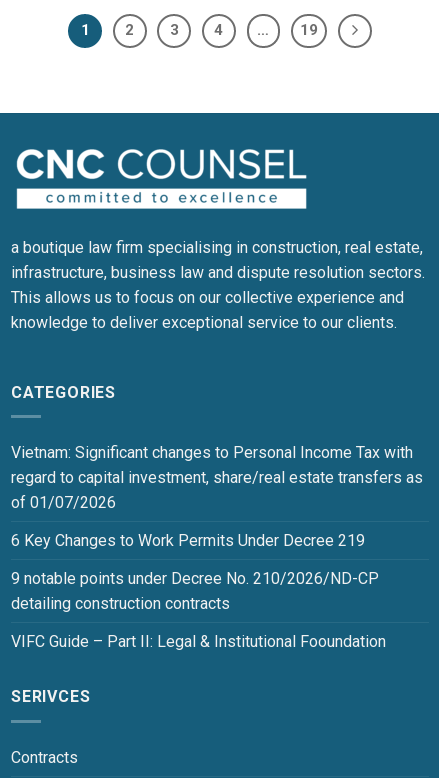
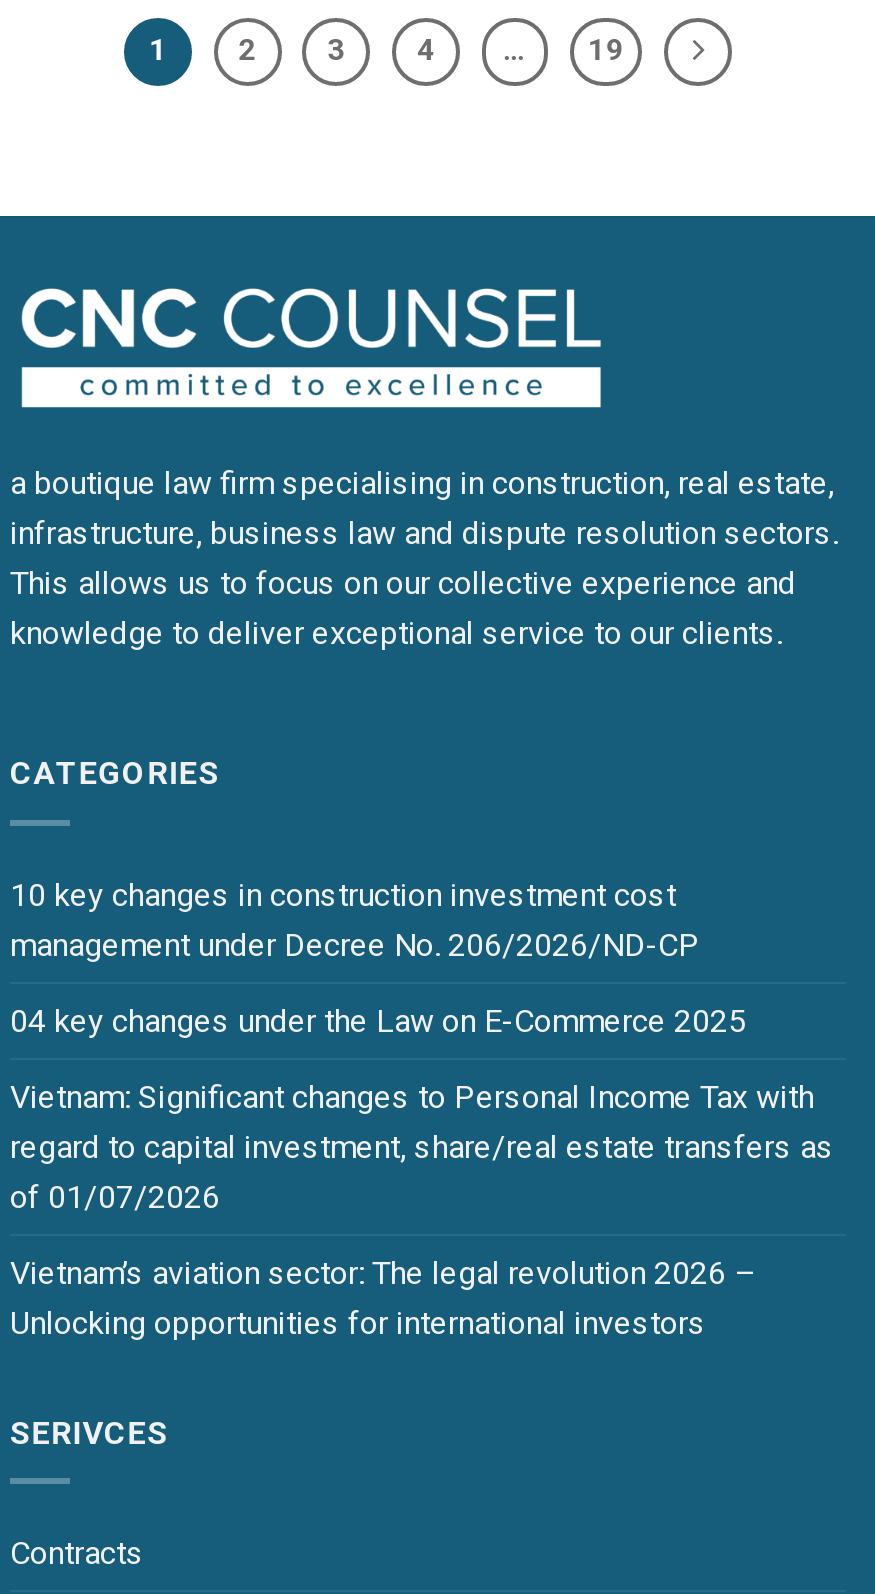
none -> [10,876,746,1040] 10 key changes in construction investment cost | management under Decree No. 206/2026/ND-CP | 04 key changes under the Law on E-Commerce 2025
moved [11,443,423,512] -> [10,1078,834,1216]: Vietnam: Significant changes to Personal Income Tax with | regard to capital investment, share/real estate transfers as | of 01/07/2026
[11,531,386,651] 6 Key Changes to Work Permits Under Decree 219 | 9 notable points under Decree No. 210/2026/ND-CP | detailing construction contracts | VIFC Guide – Part II: Legal & Institutional Fooundation -> [10,1254,754,1342] Vietnam’s aviation sector: The legal revolution 2026 – | Unlocking opportunities for international investors

